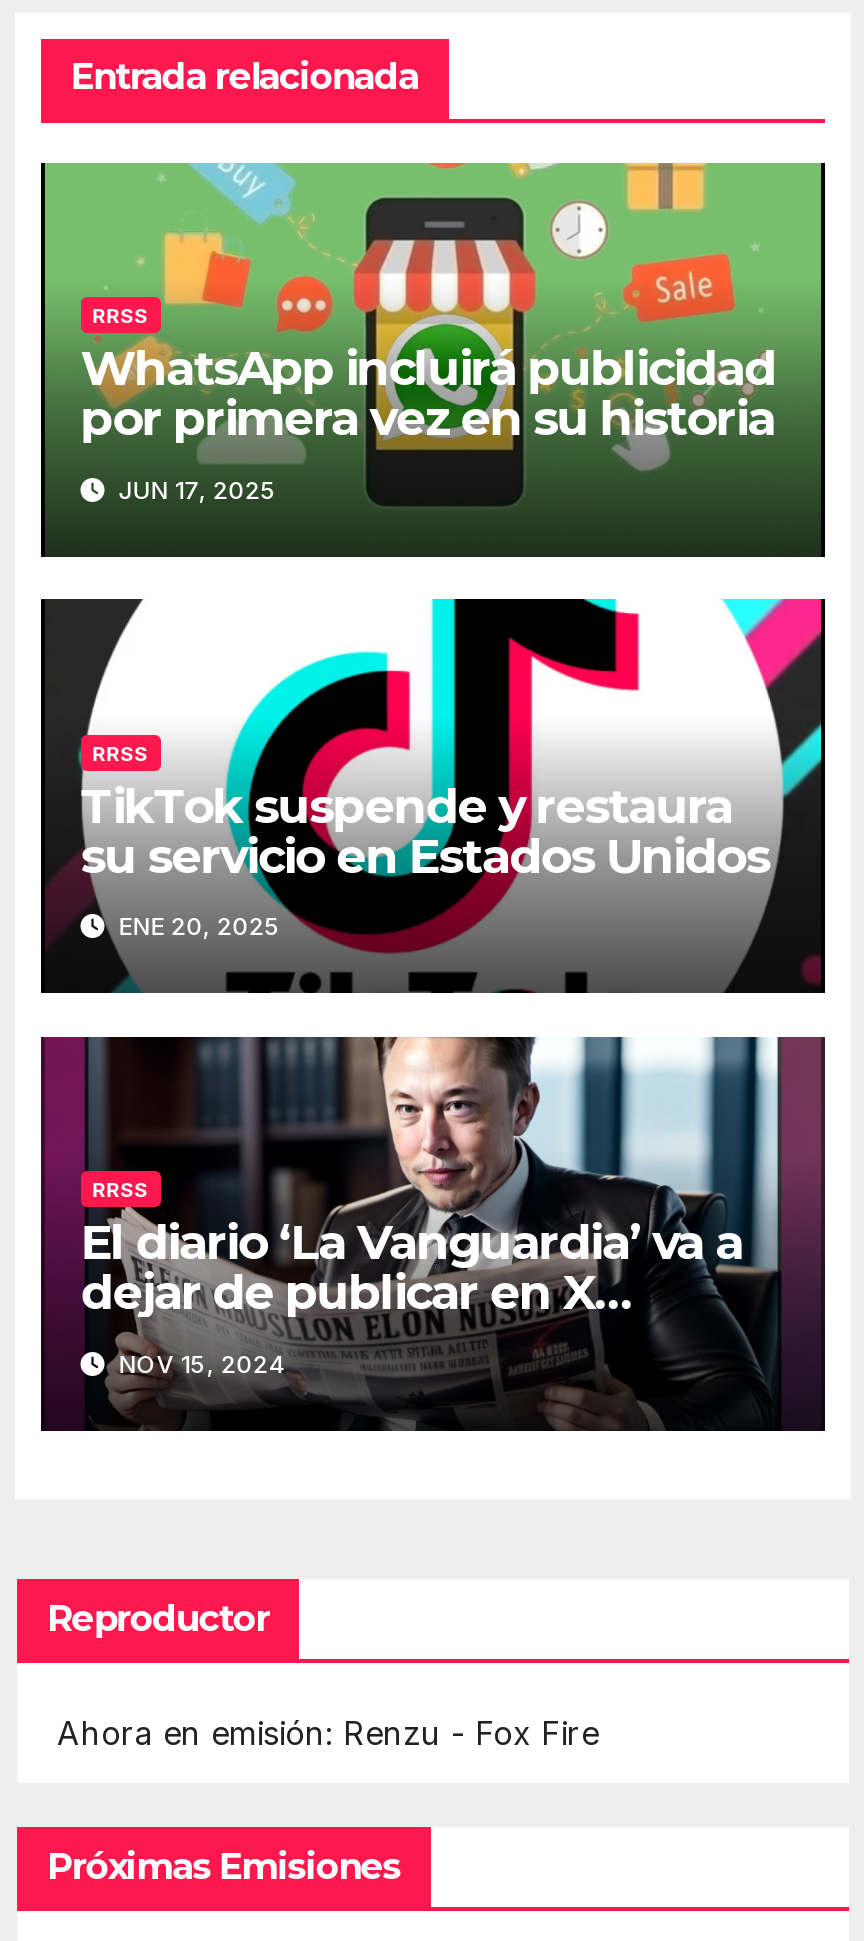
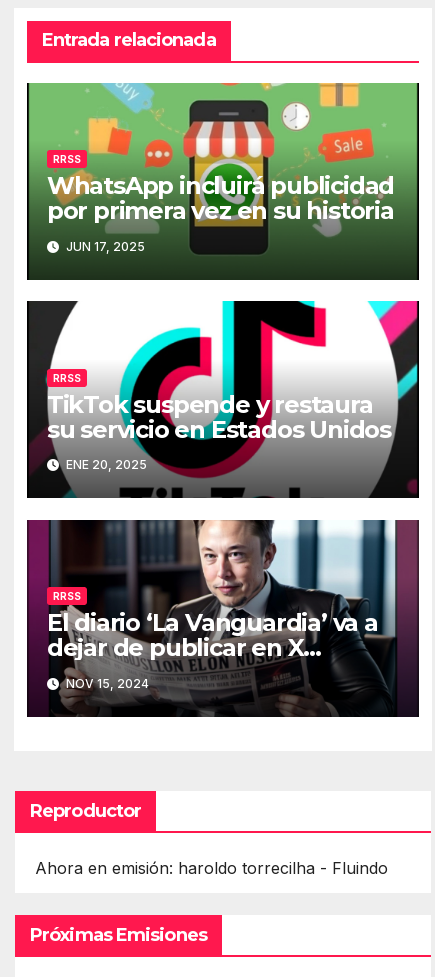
[57,1713,599,1753] Ahora en emisión: Renzu - Fox Fire -> [35,858,388,878] Ahora en emisión: haroldo torrecilha - Fluindo

